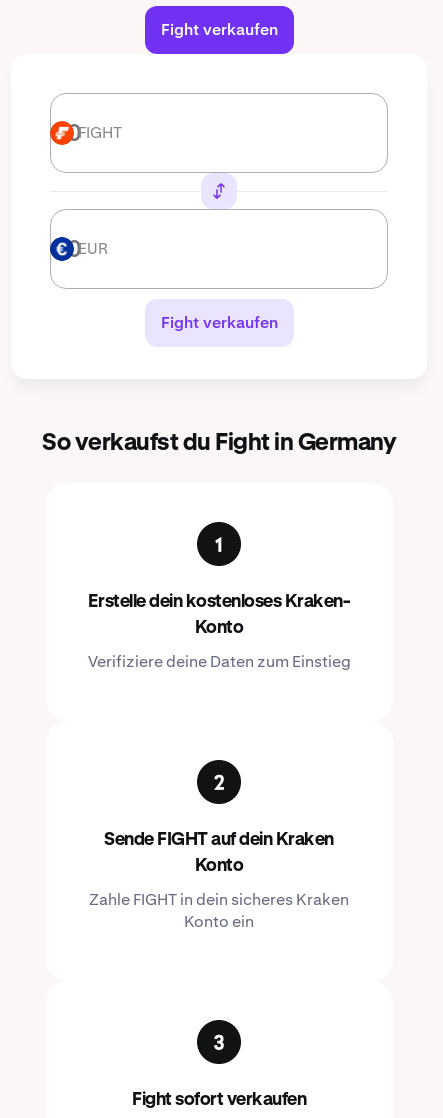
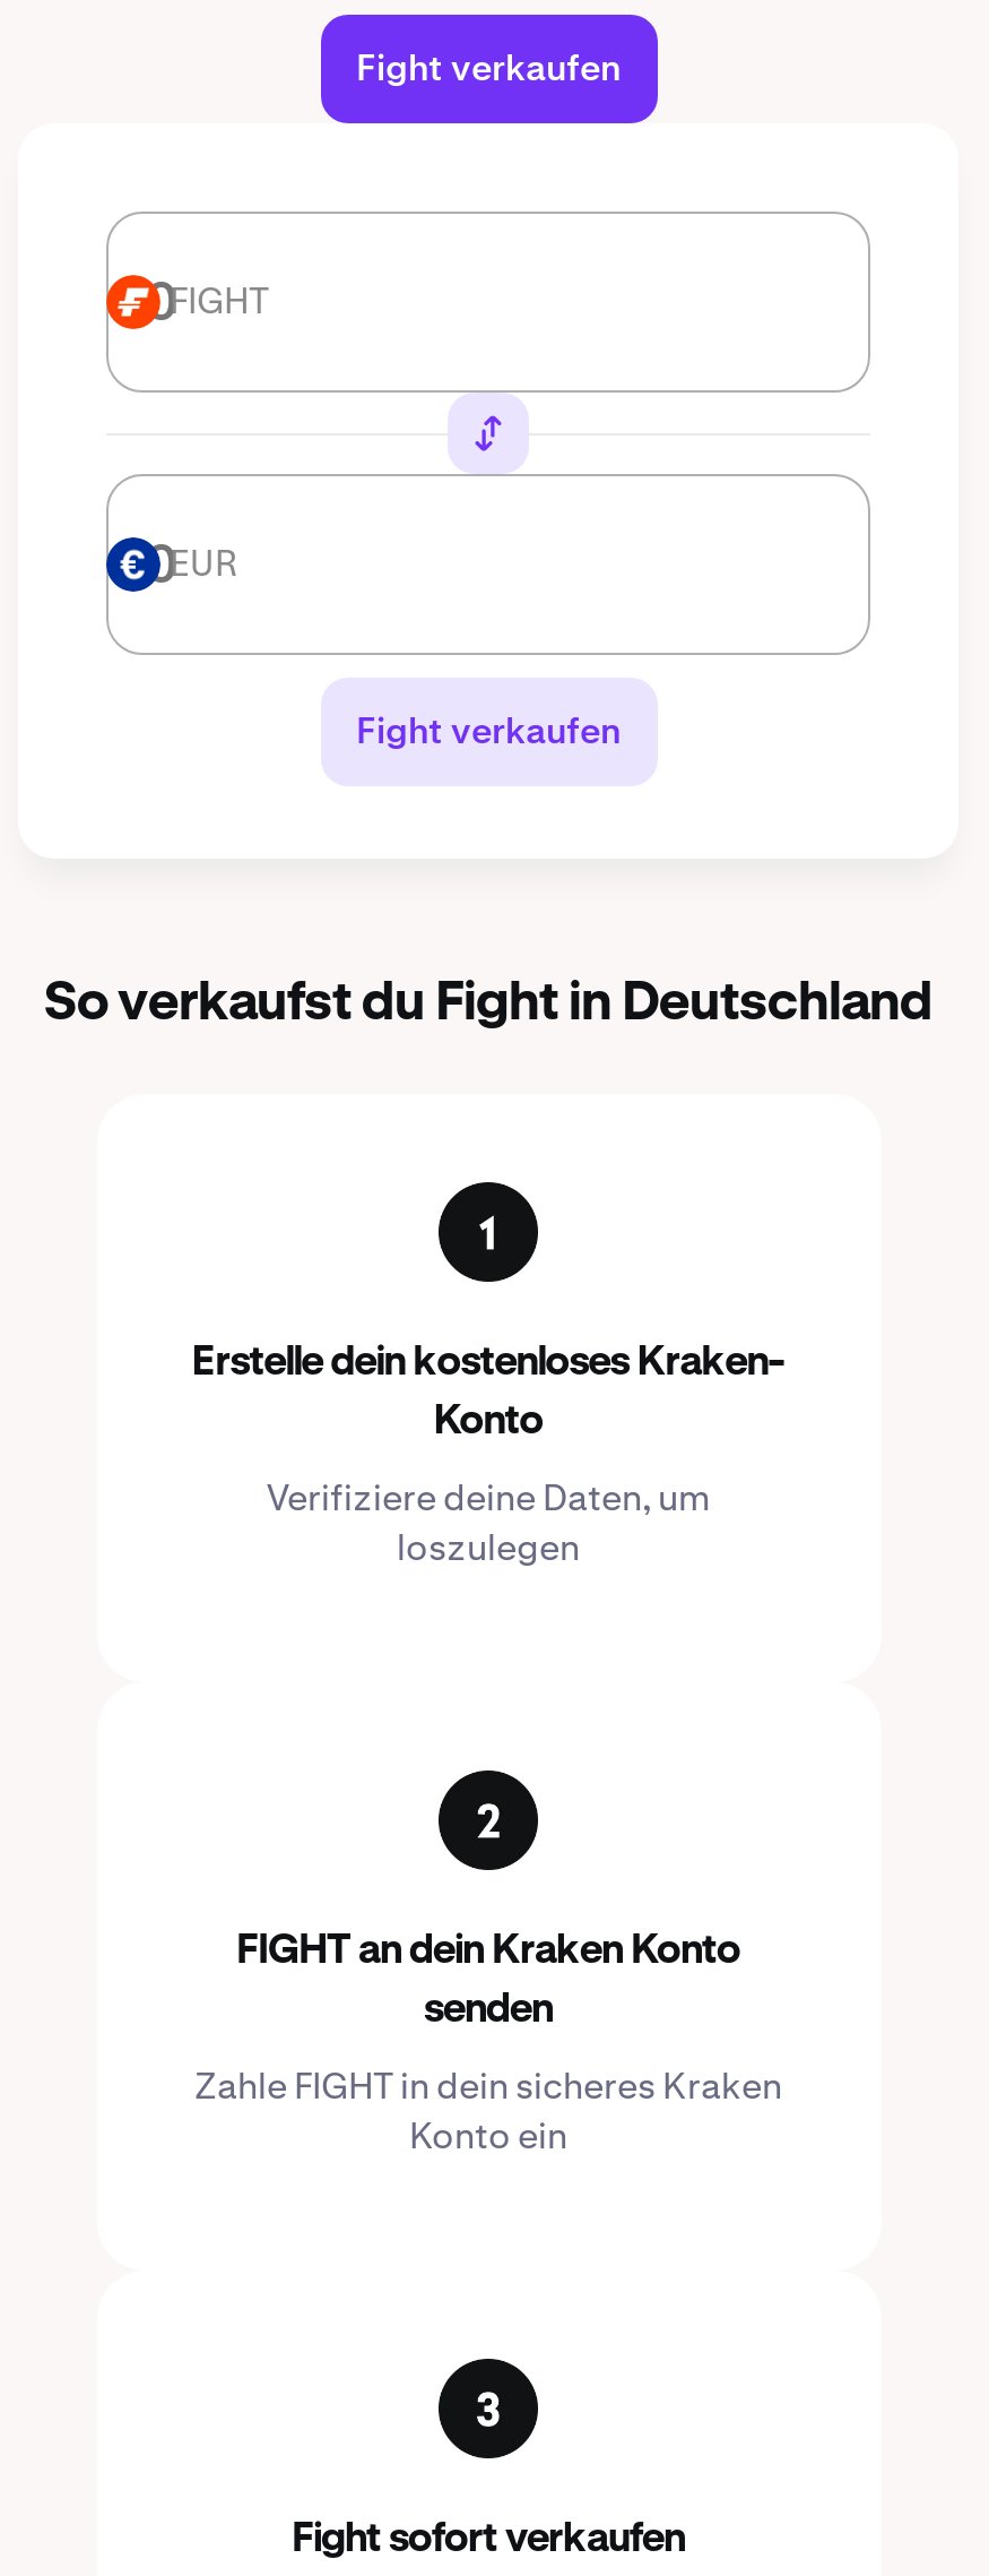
[42,431,396,455] So verkaufst du Fight in Germany -> [44,976,932,1031] So verkaufst du Fight in Deutschland
[87,651,350,672] Verifiziere deine Daten zum Einstieg -> [267,1474,710,1571] Verifiziere deine Daten, um | loszulegen
[104,831,334,875] Sende FIGHT auf dein Kraken | Konto -> [236,1931,740,2031] FIGHT an dein Kraken Konto | senden

